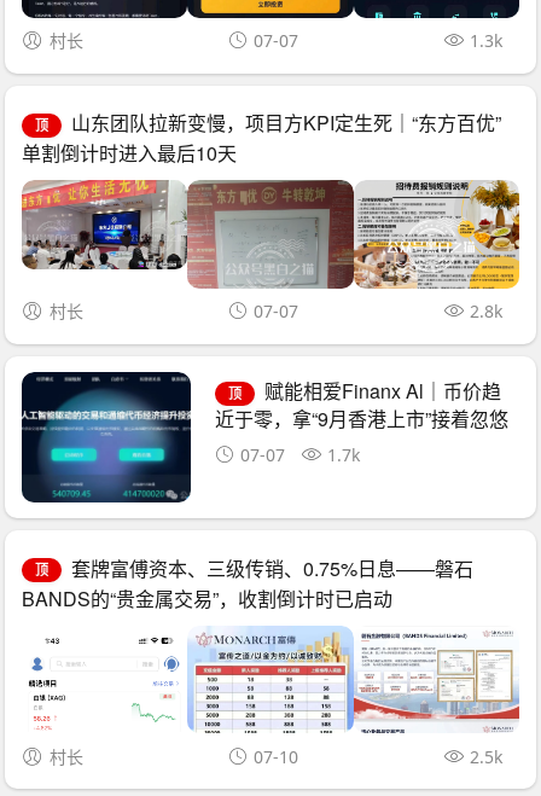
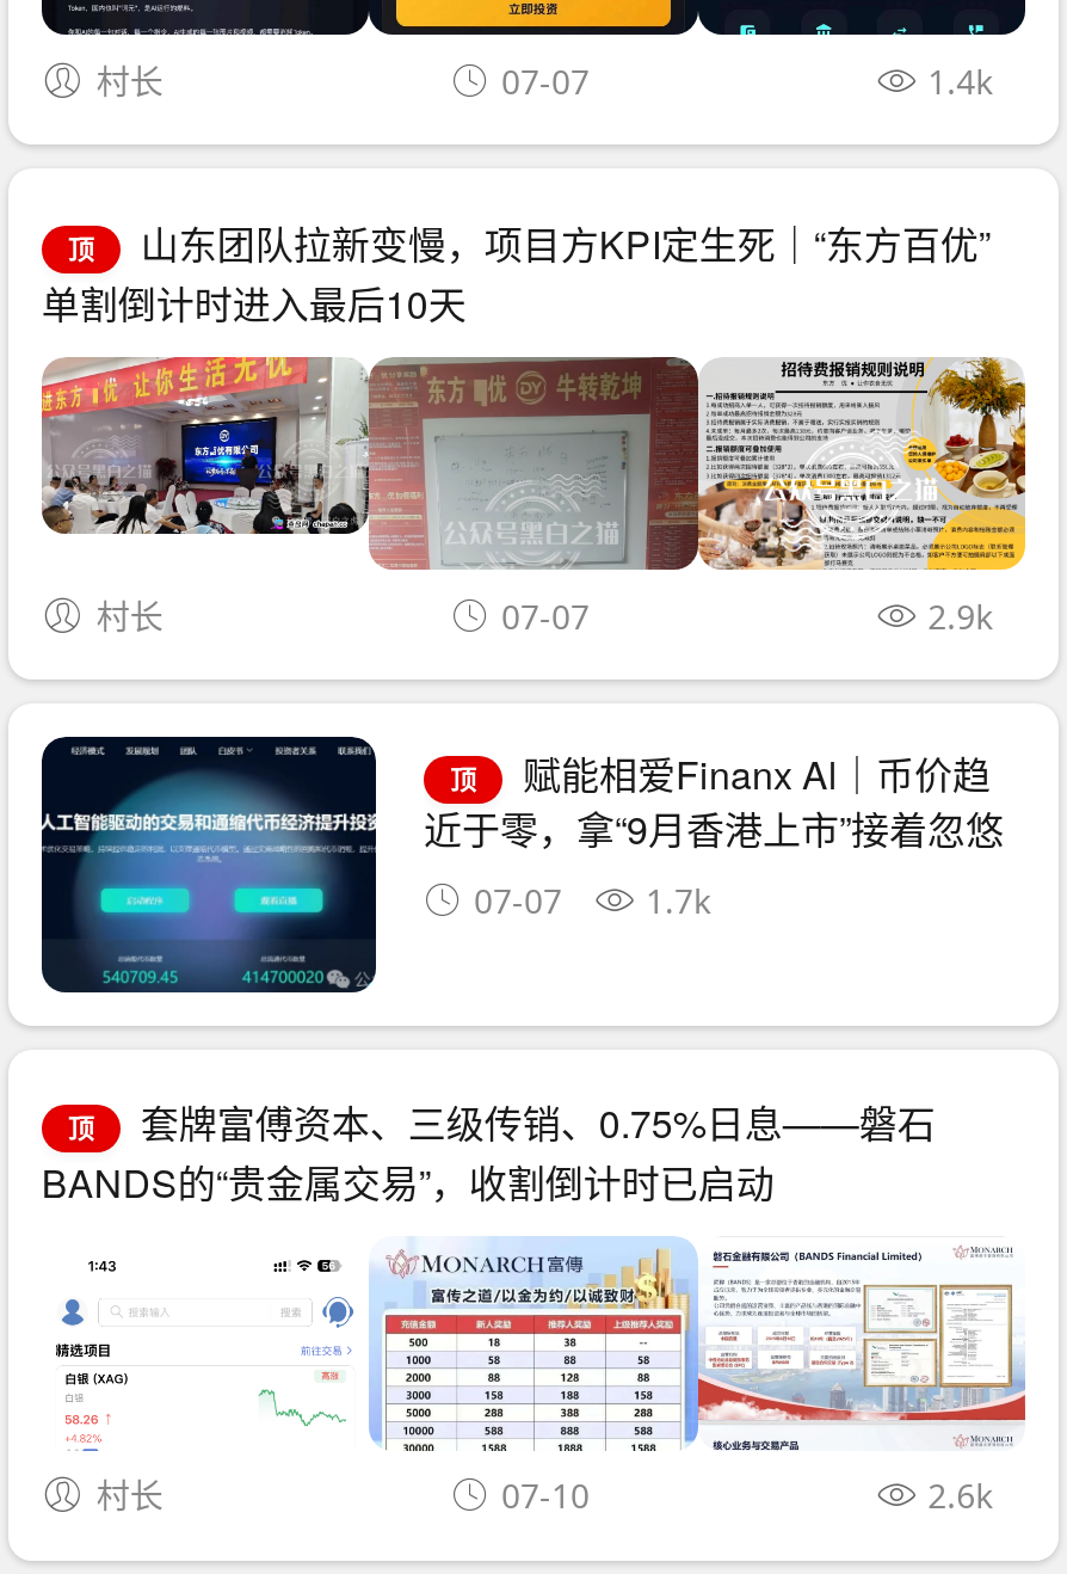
[470,29,502,52] 1.3k -> [928,58,992,104] 1.4k
[470,300,502,323] 2.8k -> [928,593,992,638] 2.9k
[470,745,502,768] 2.5k -> [928,1473,992,1518] 2.6k

